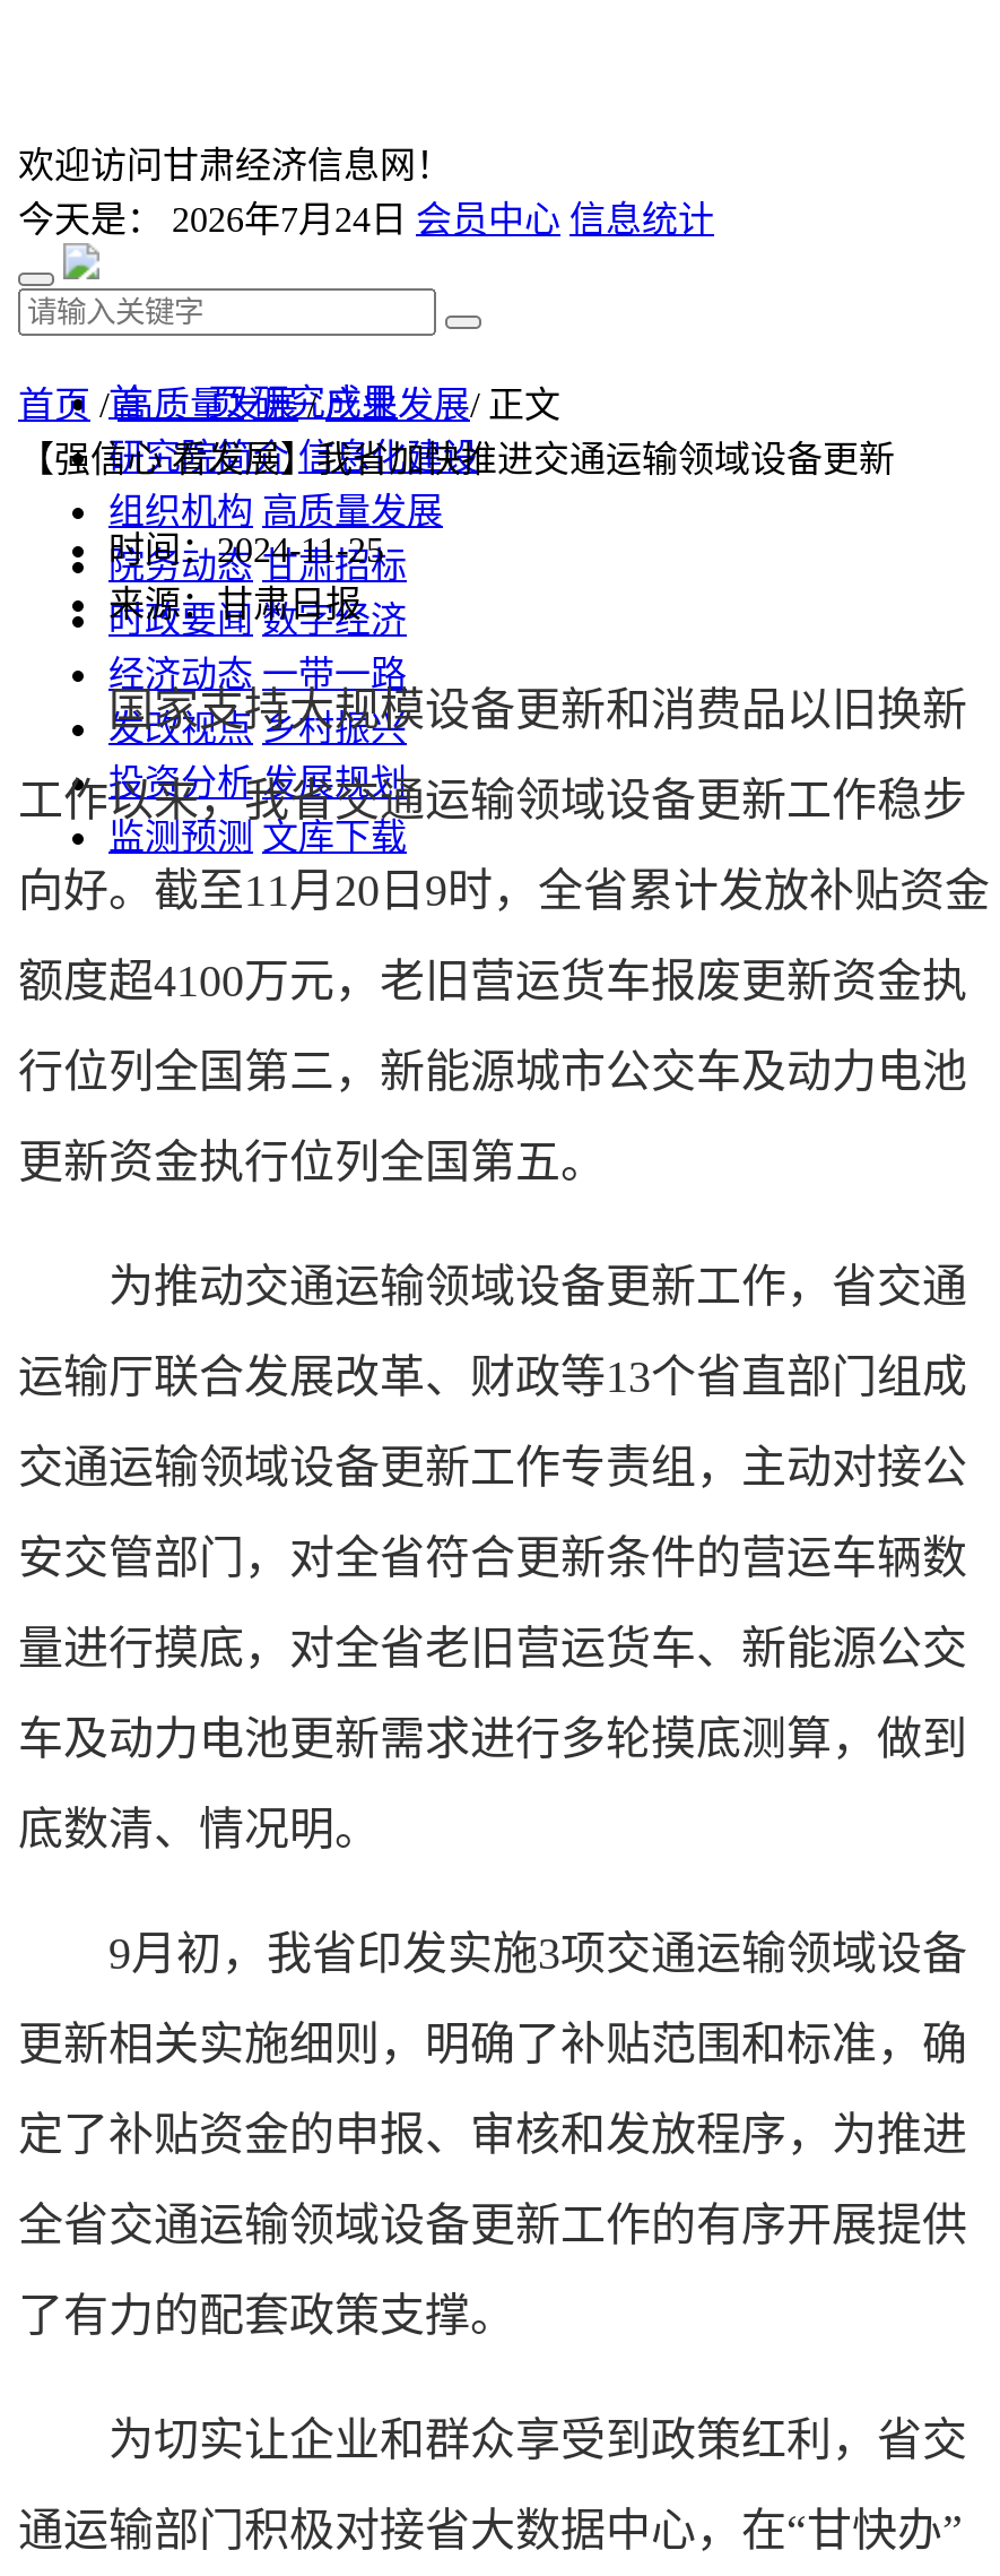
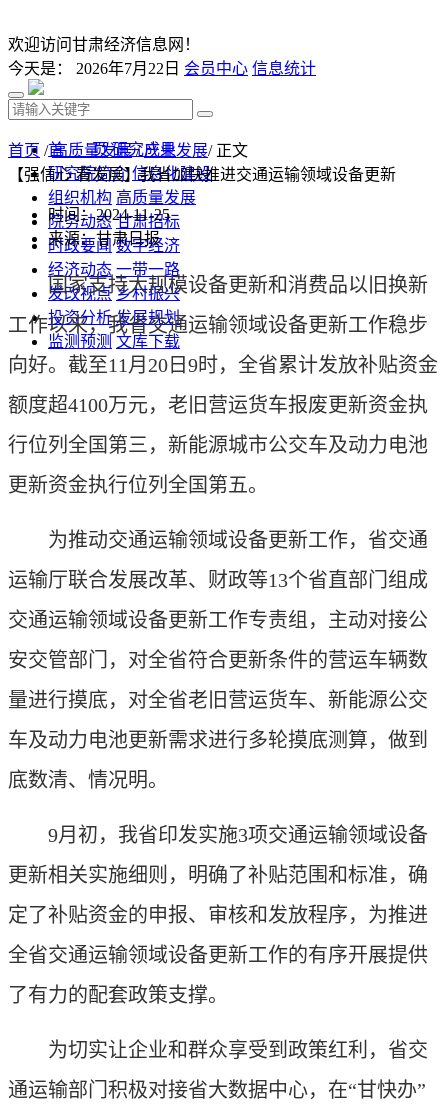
[18,200,714,239] 今天是：2026年7月24日会员中心 信息统计 -> [8,60,316,77] 今天是：2026年7月22日会员中心 信息统计

